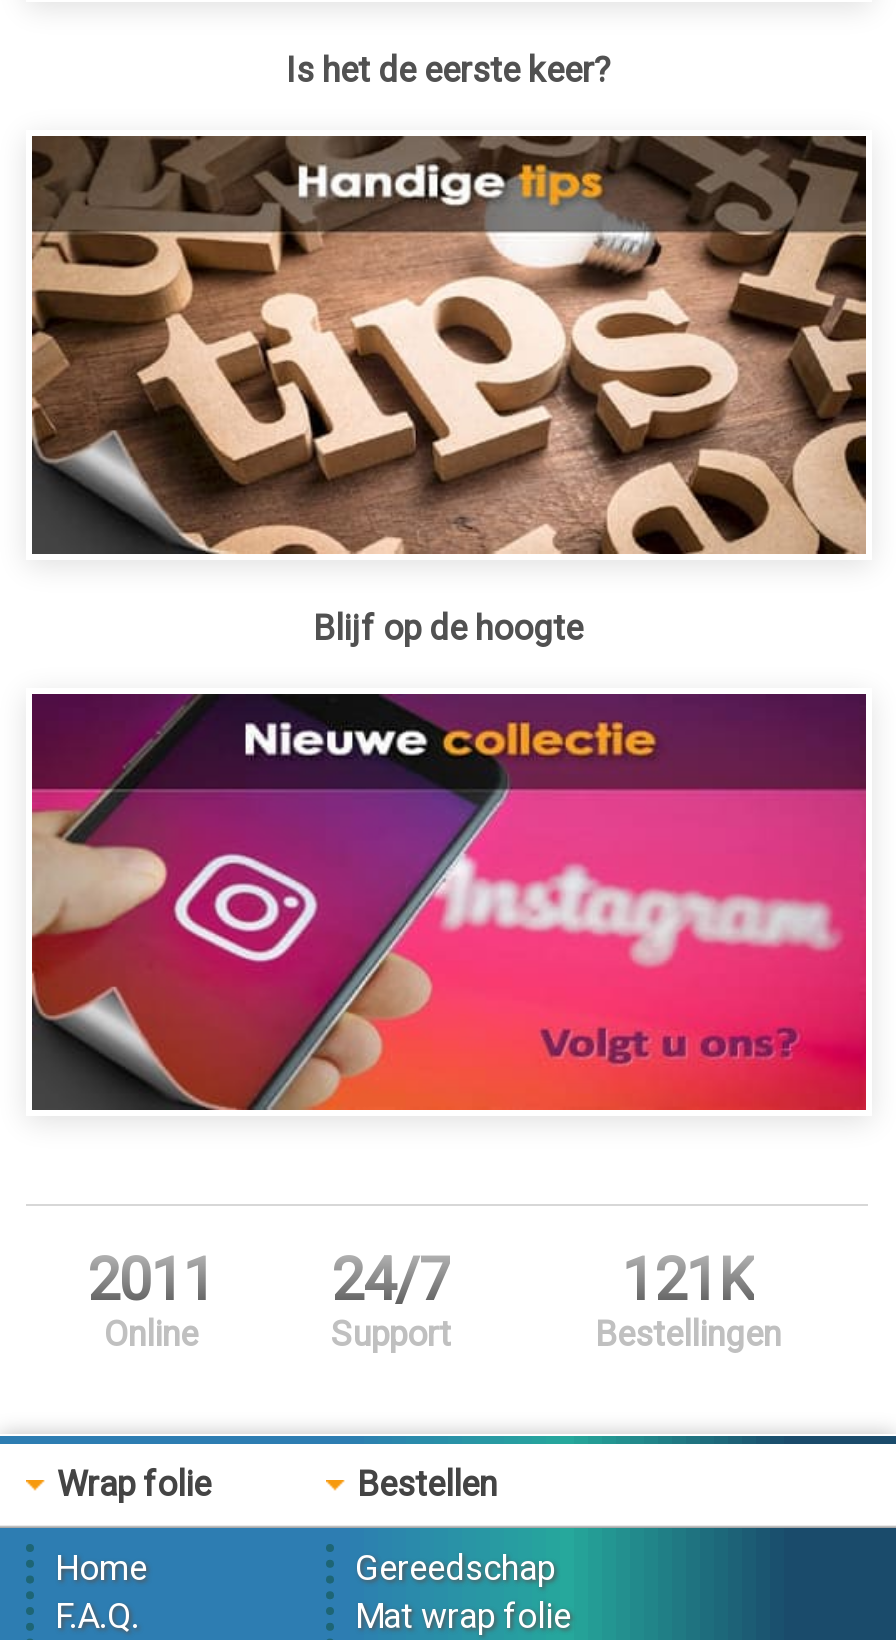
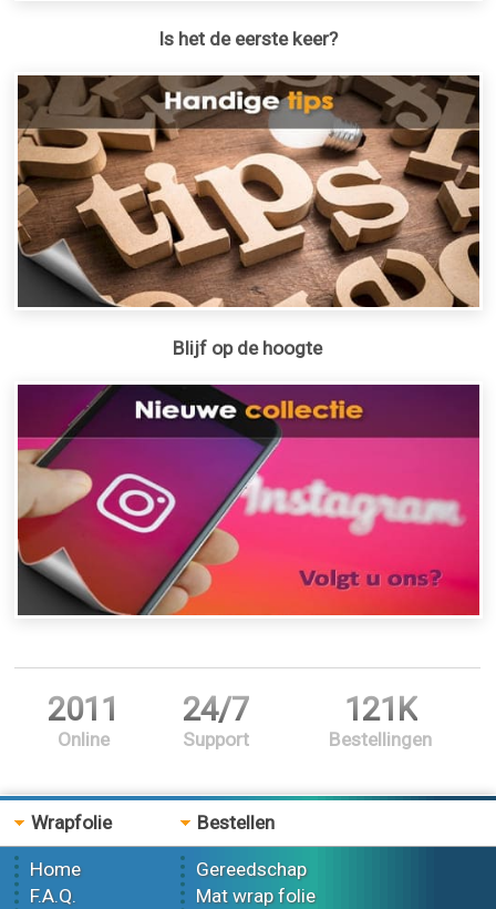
[49,1464,211,1504] Wrap folie -> [27,811,112,834] Wrapfolie

